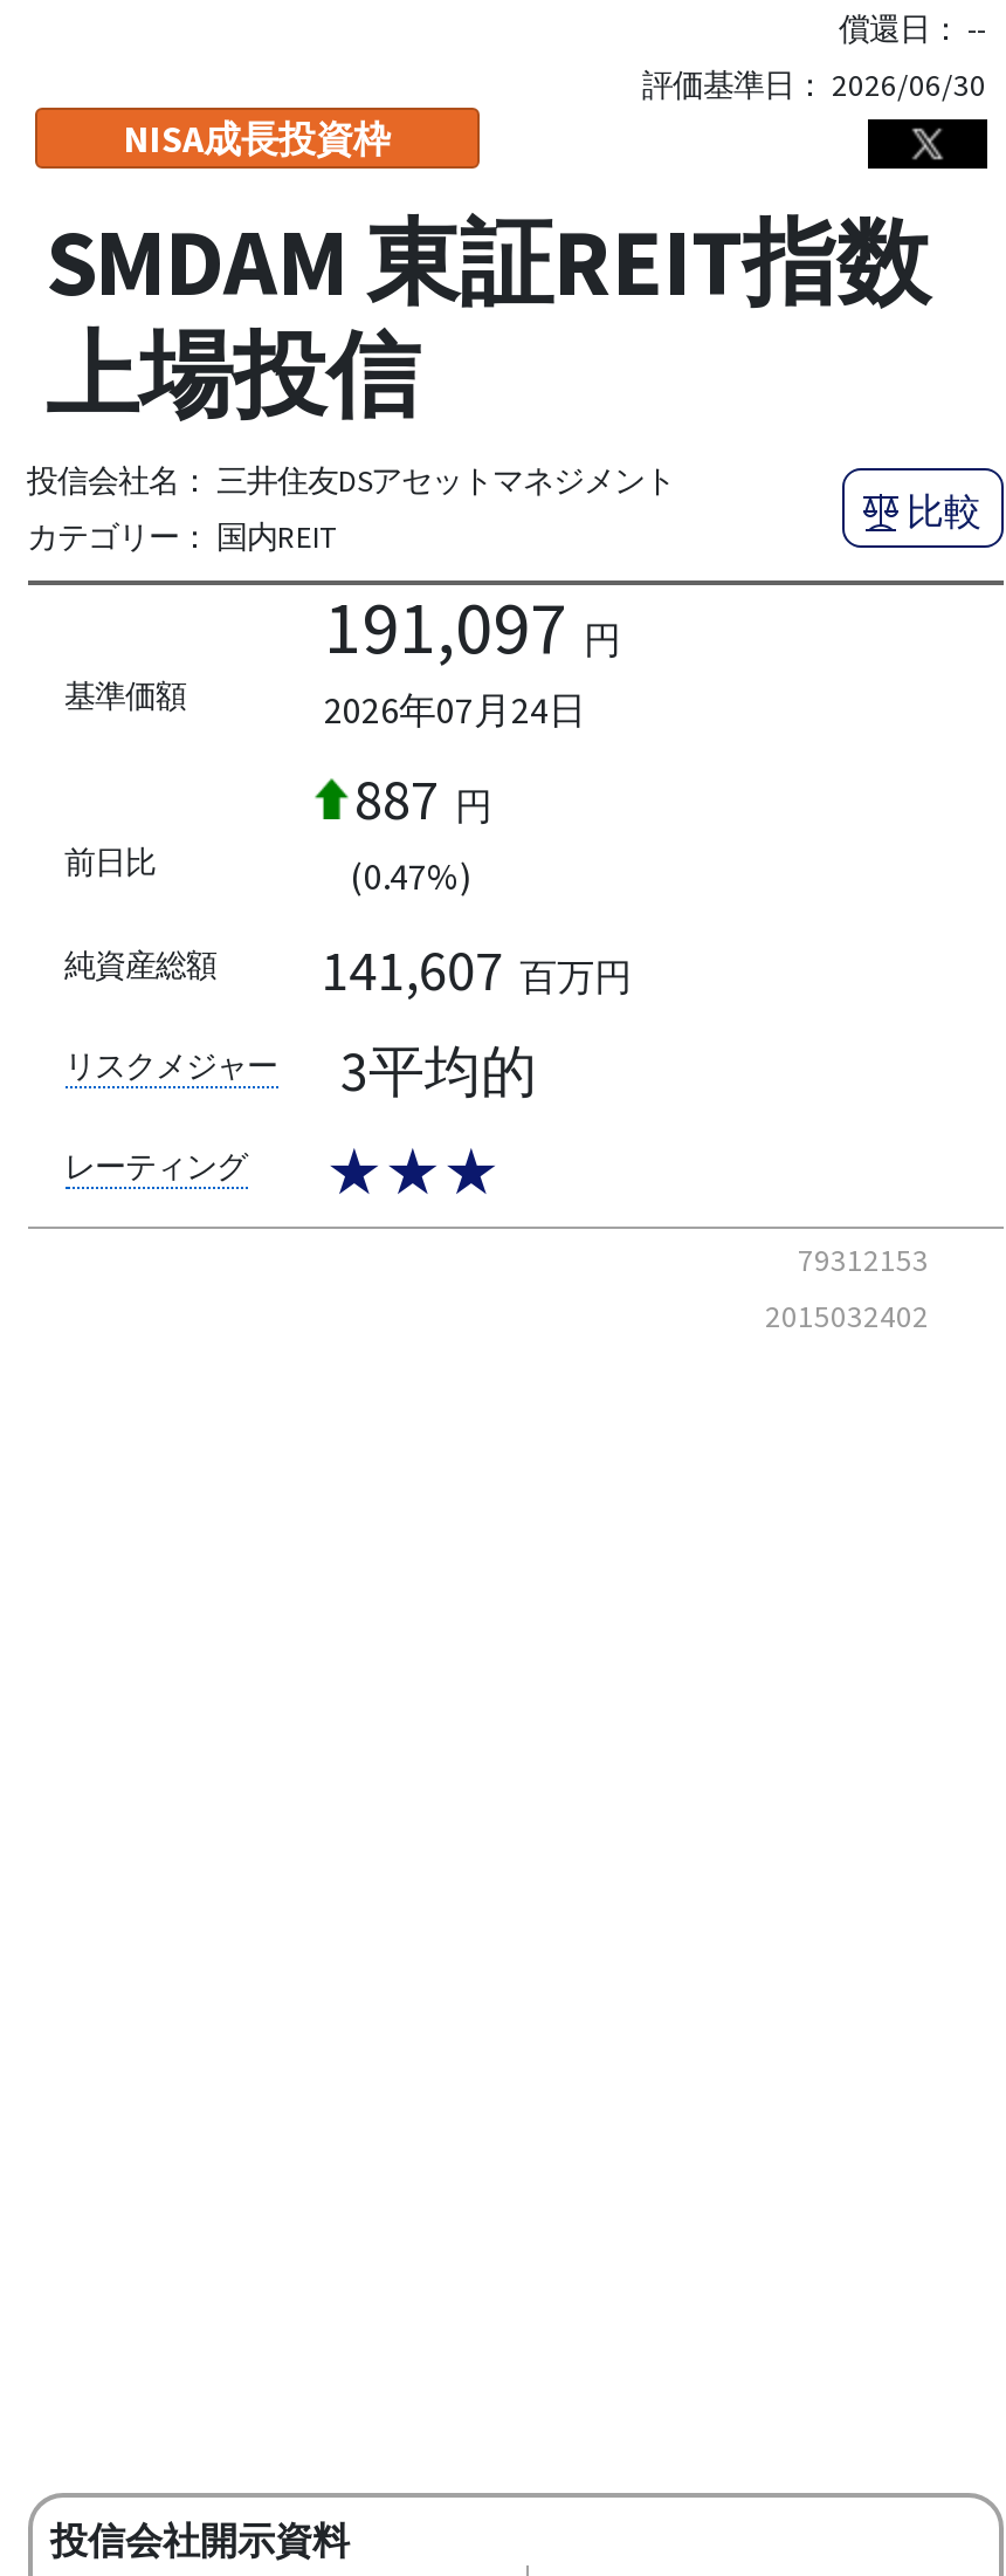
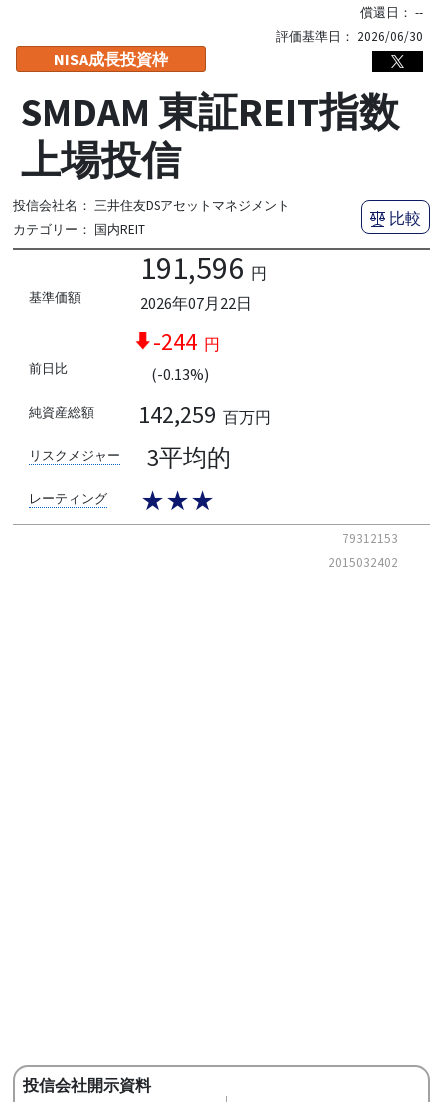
[324,580,621,673] 191,097 円 -> [139,248,266,288] 191,596 円
[324,685,586,732] 2026年07月24日 -> [139,293,251,313] 2026年07月22日
[354,762,492,835] 887 円 -> [152,326,219,357] -244 円
[350,851,471,898] (0.47%) -> [150,364,208,384] (-0.13%)
[321,934,632,1006] 141,607 百万円 -> [138,399,271,430] 142,259 百万円

